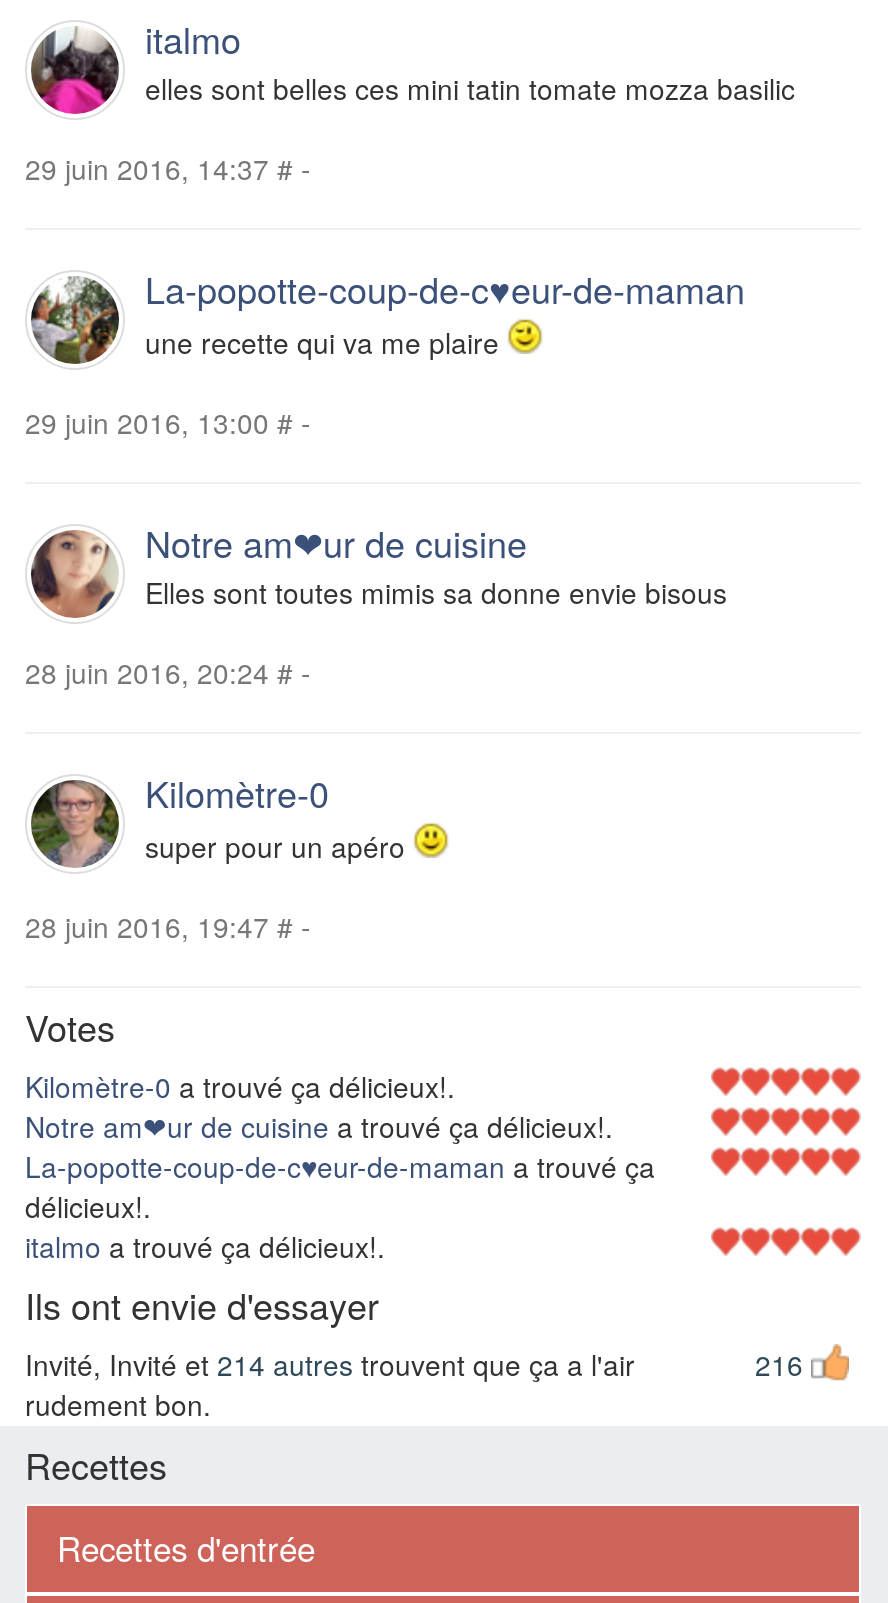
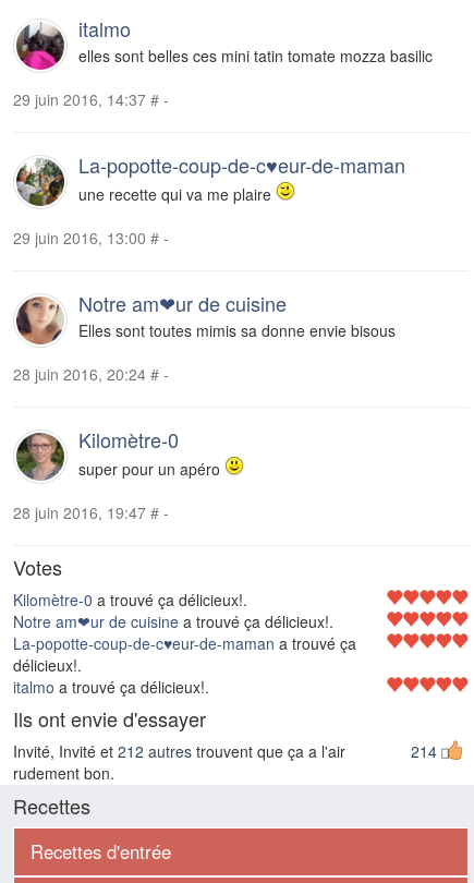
[25,1344,635,1384] Invité, Invité et 214 autres trouvent que ça a l'air -> [13,740,345,762] Invité, Invité et 212 autres trouvent que ça a l'air
[755,1344,803,1384] 216 -> [411,740,437,762] 214

